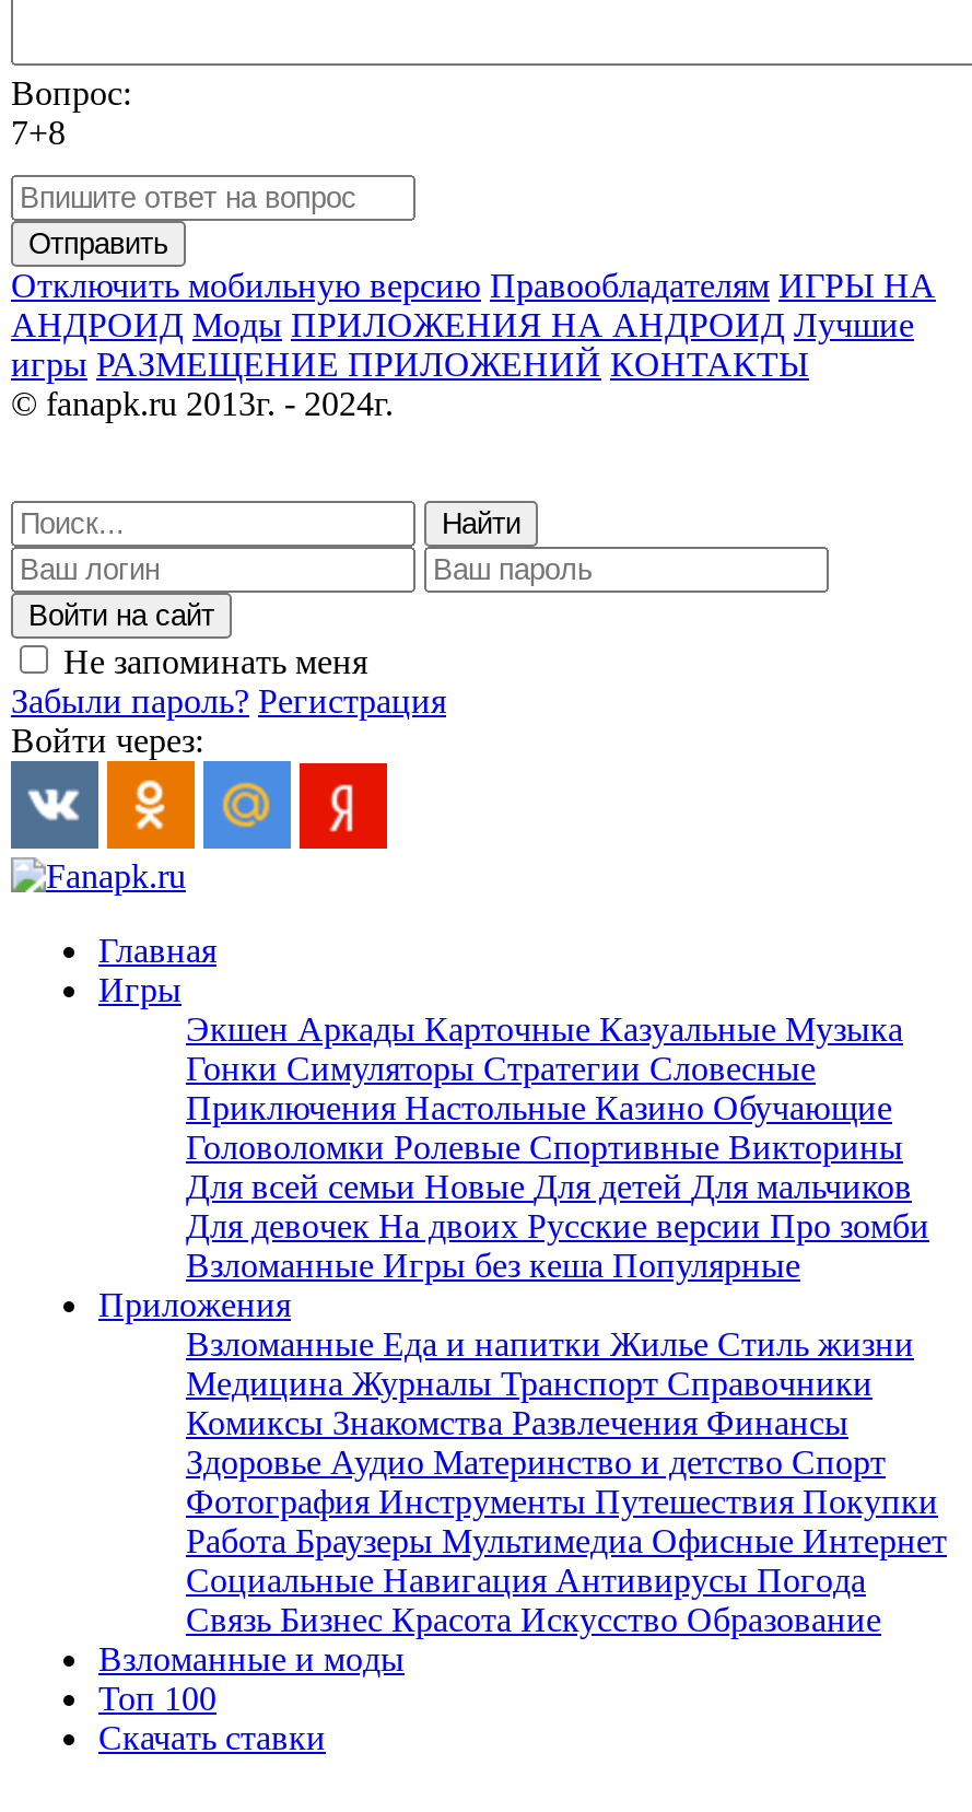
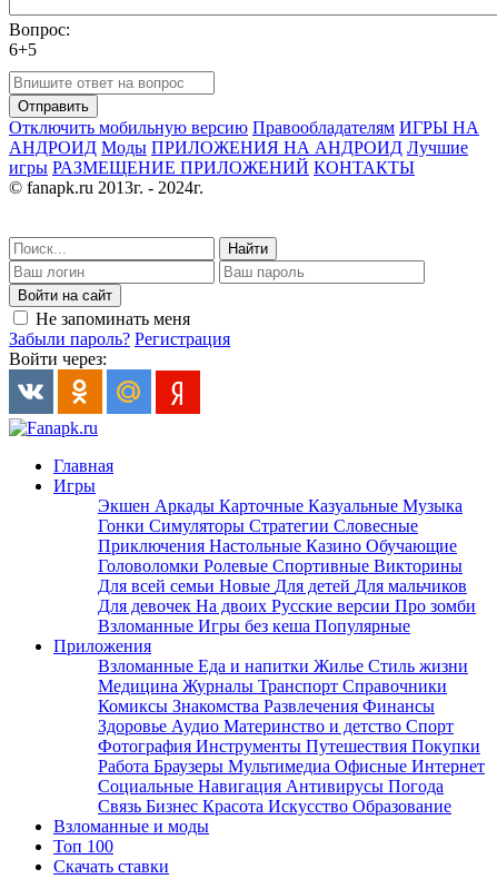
[11,114,66,151] 7+8 -> [9,40,37,59] 6+5

